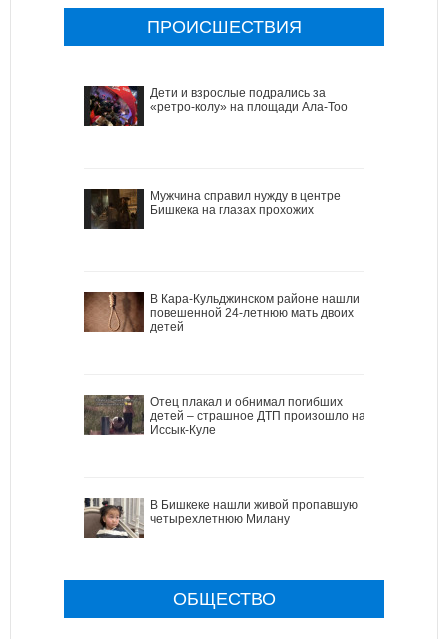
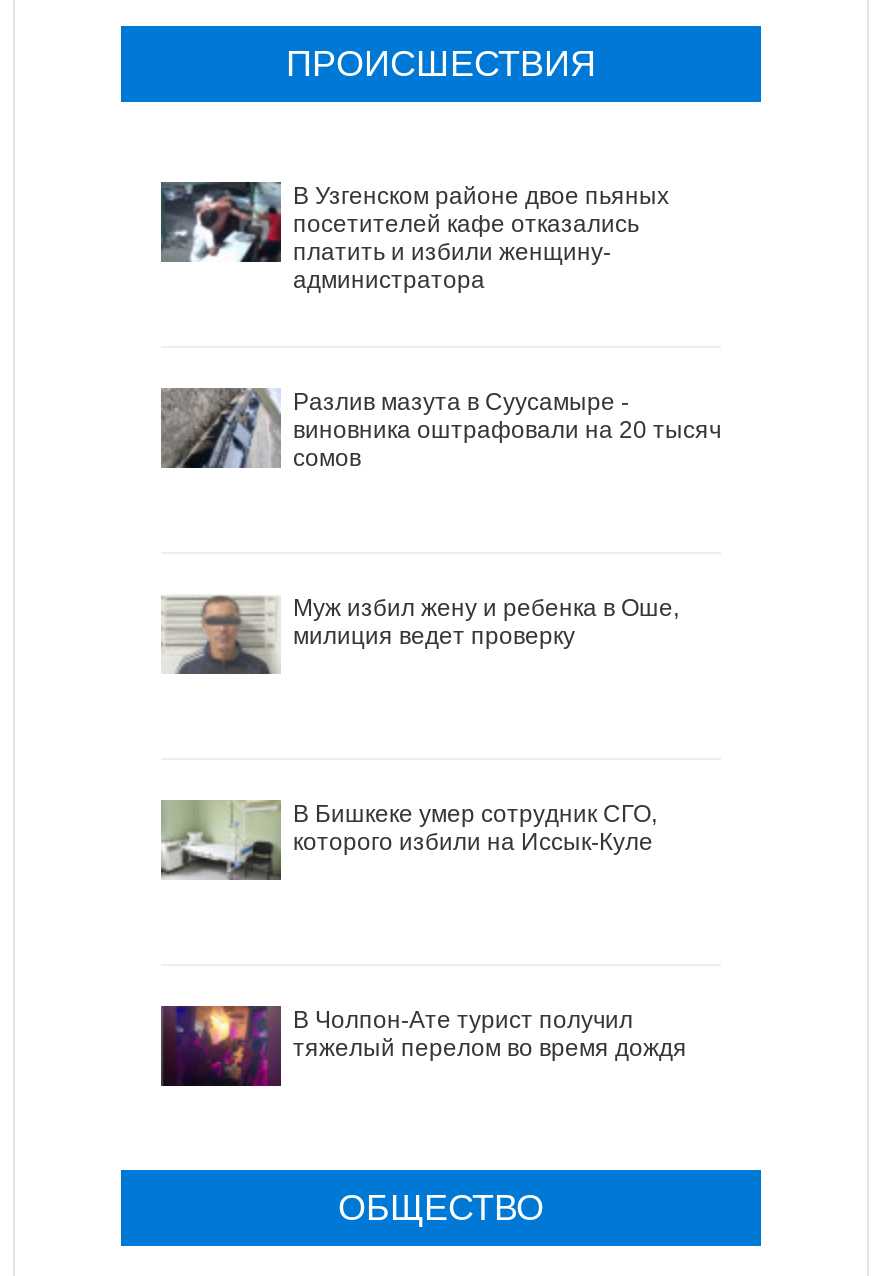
[84,85,348,127] [image] | Дети и взрослые подрались за | «ретро-колу» на площади Ала-Тоо -> [161,180,669,294] [image] | В Узгенском районе двое пьяных | посетителей кафе отказались | платить и избили женщину- | администратора
[84,189,341,230] [image] | Мужчина справил нужду в центре | Бишкека на глазах прохожих -> [161,388,721,472] [image] | Разлив мазута в Суусамыре - | виновника оштрафовали на 20 тысяч | сомов
[83,291,360,334] [image] | В Кара-Кульджинском районе нашли | повешенной 24-летнюю мать двоих | детей -> [161,594,679,676] [image] | Муж избил жену и ребенка в Оше, | милиция ведет проверку
[83,395,366,437] [image] | Отец плакал и обнимал погибших | детей – страшное ДТП произошло на | Иссык-Куле -> [161,800,657,880] [image] | В Бишкеке умер сотрудник СГО, | которого избили на Иссык-Куле
[84,498,358,539] [image] | В Бишкеке нашли живой пропавшую | четырехлетнюю Милану -> [161,1006,687,1086] [image] | В Чолпон-Ате турист получил | тяжелый перелом во время дождя

